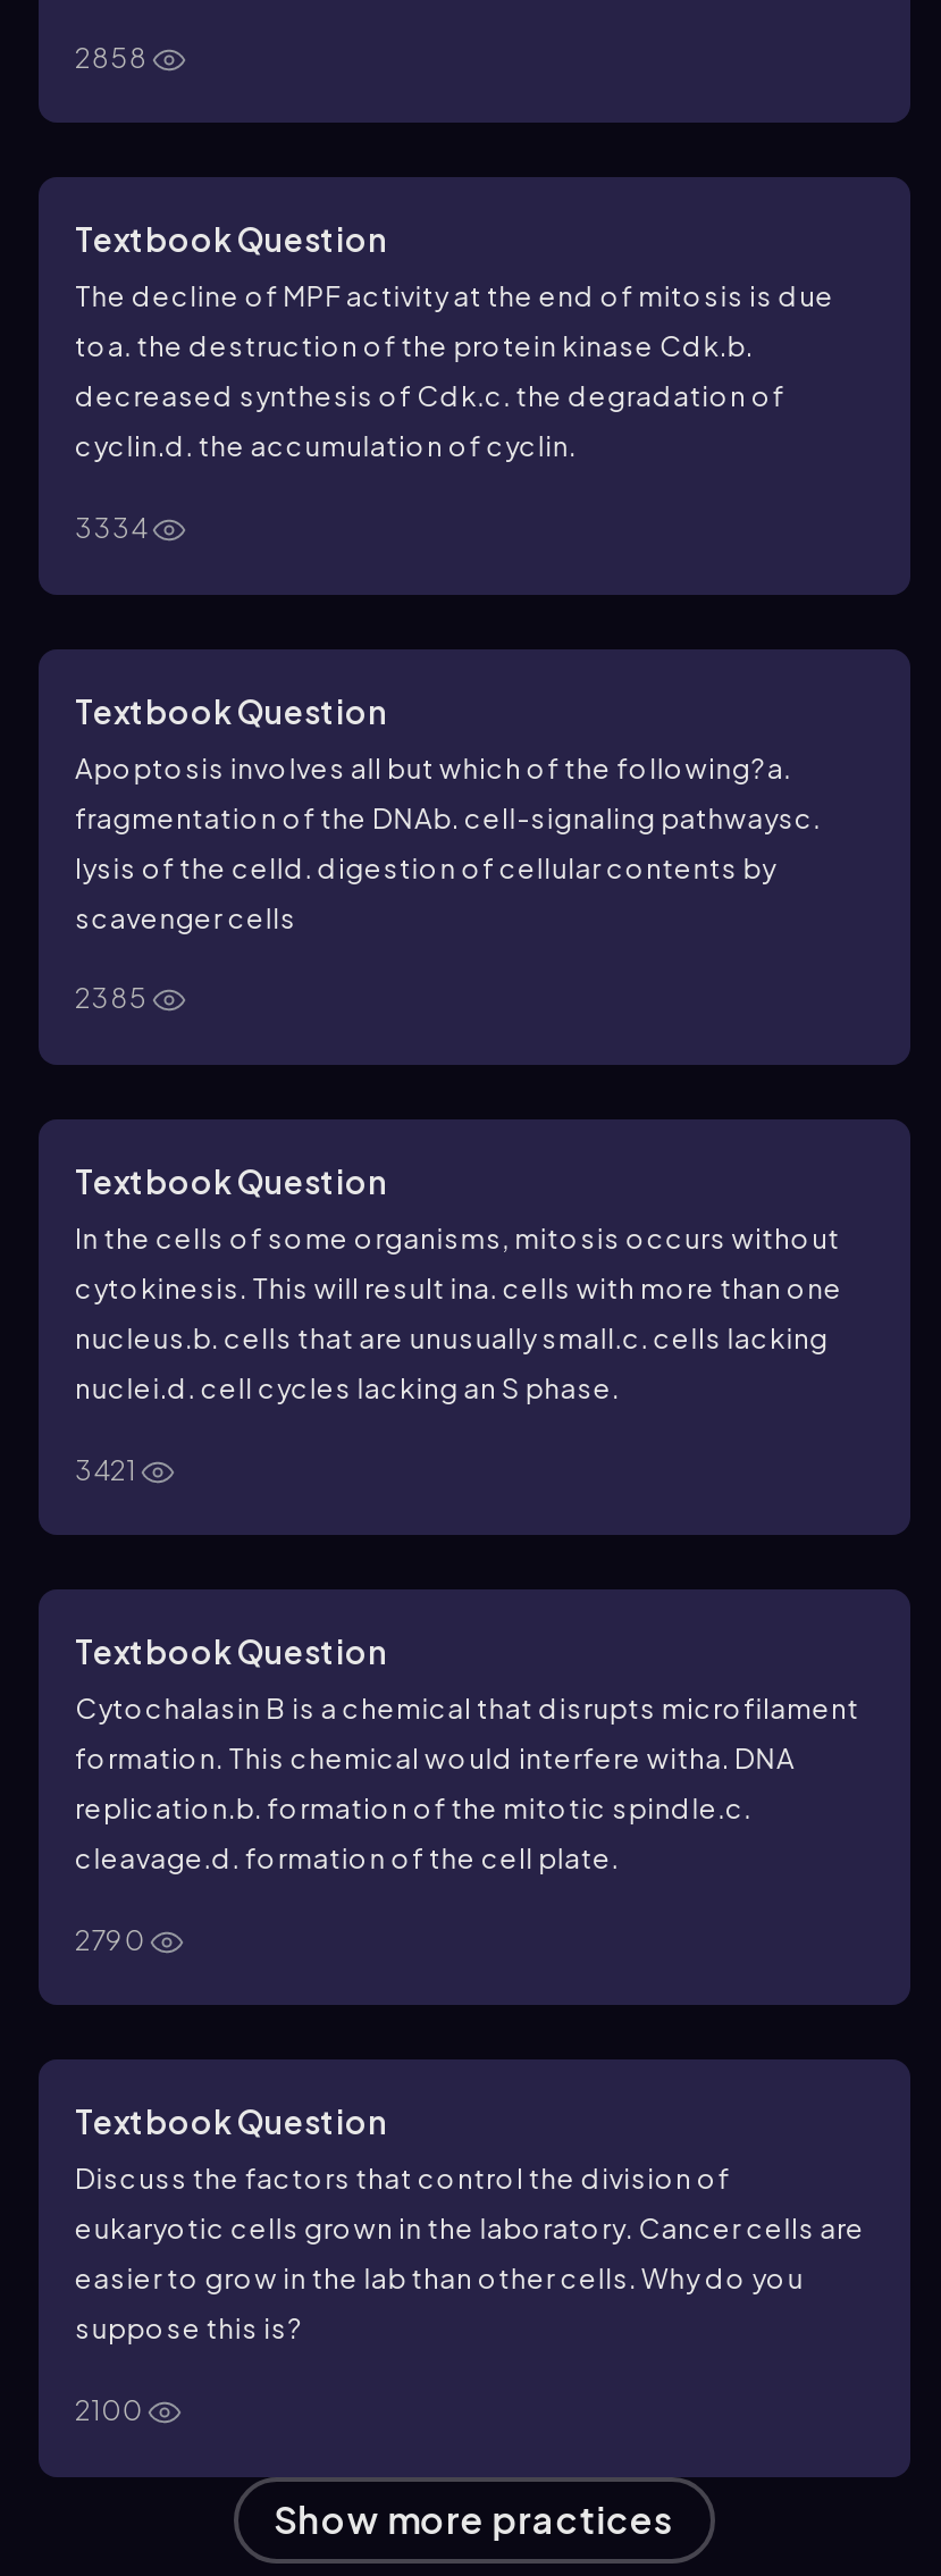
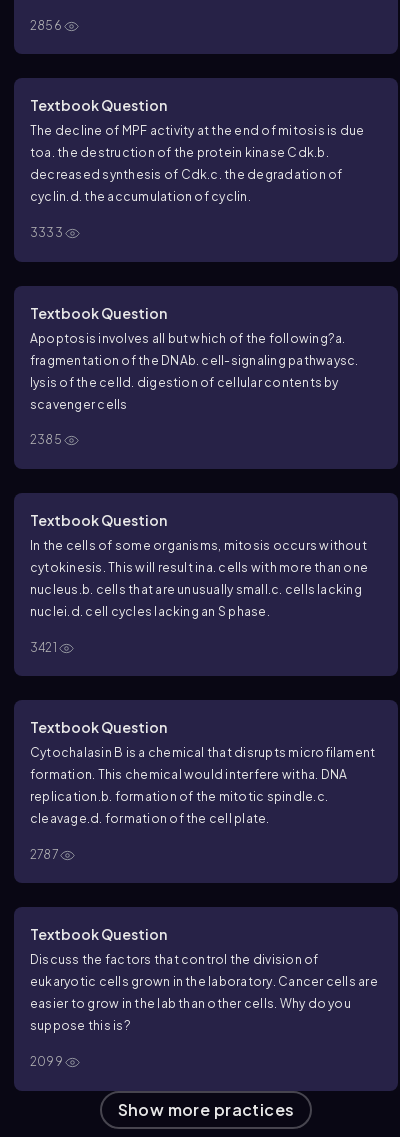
[75,40,148,74] 2858 -> [30,18,62,33] 2856
[75,511,148,545] 3334 -> [30,225,63,240] 3333
[75,1923,145,1957] 2790 -> [30,847,58,862] 2787
[75,2393,143,2427] 2100 -> [30,1054,63,1069] 2099

